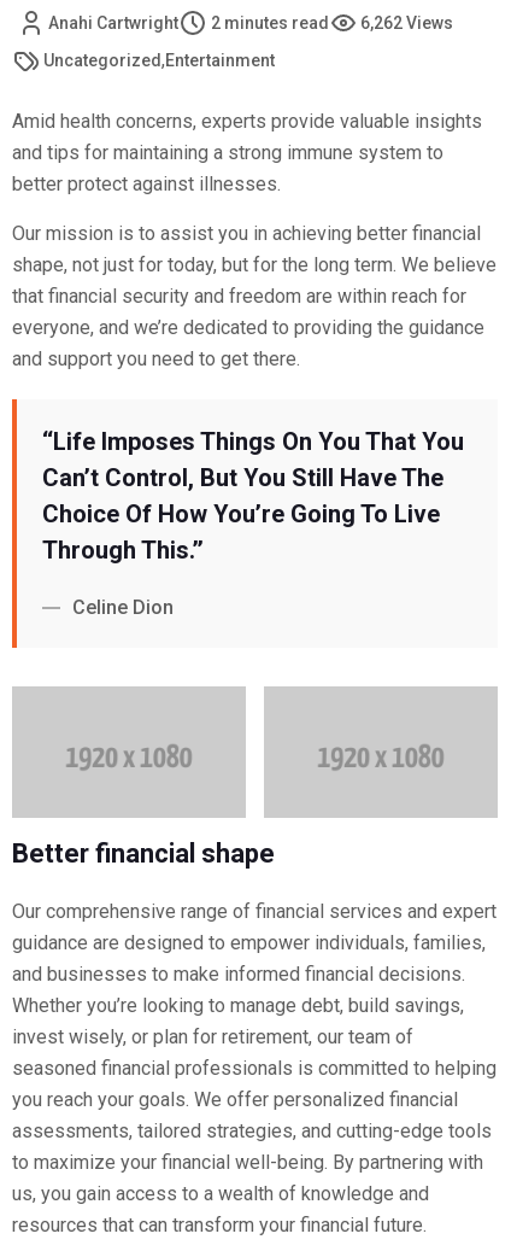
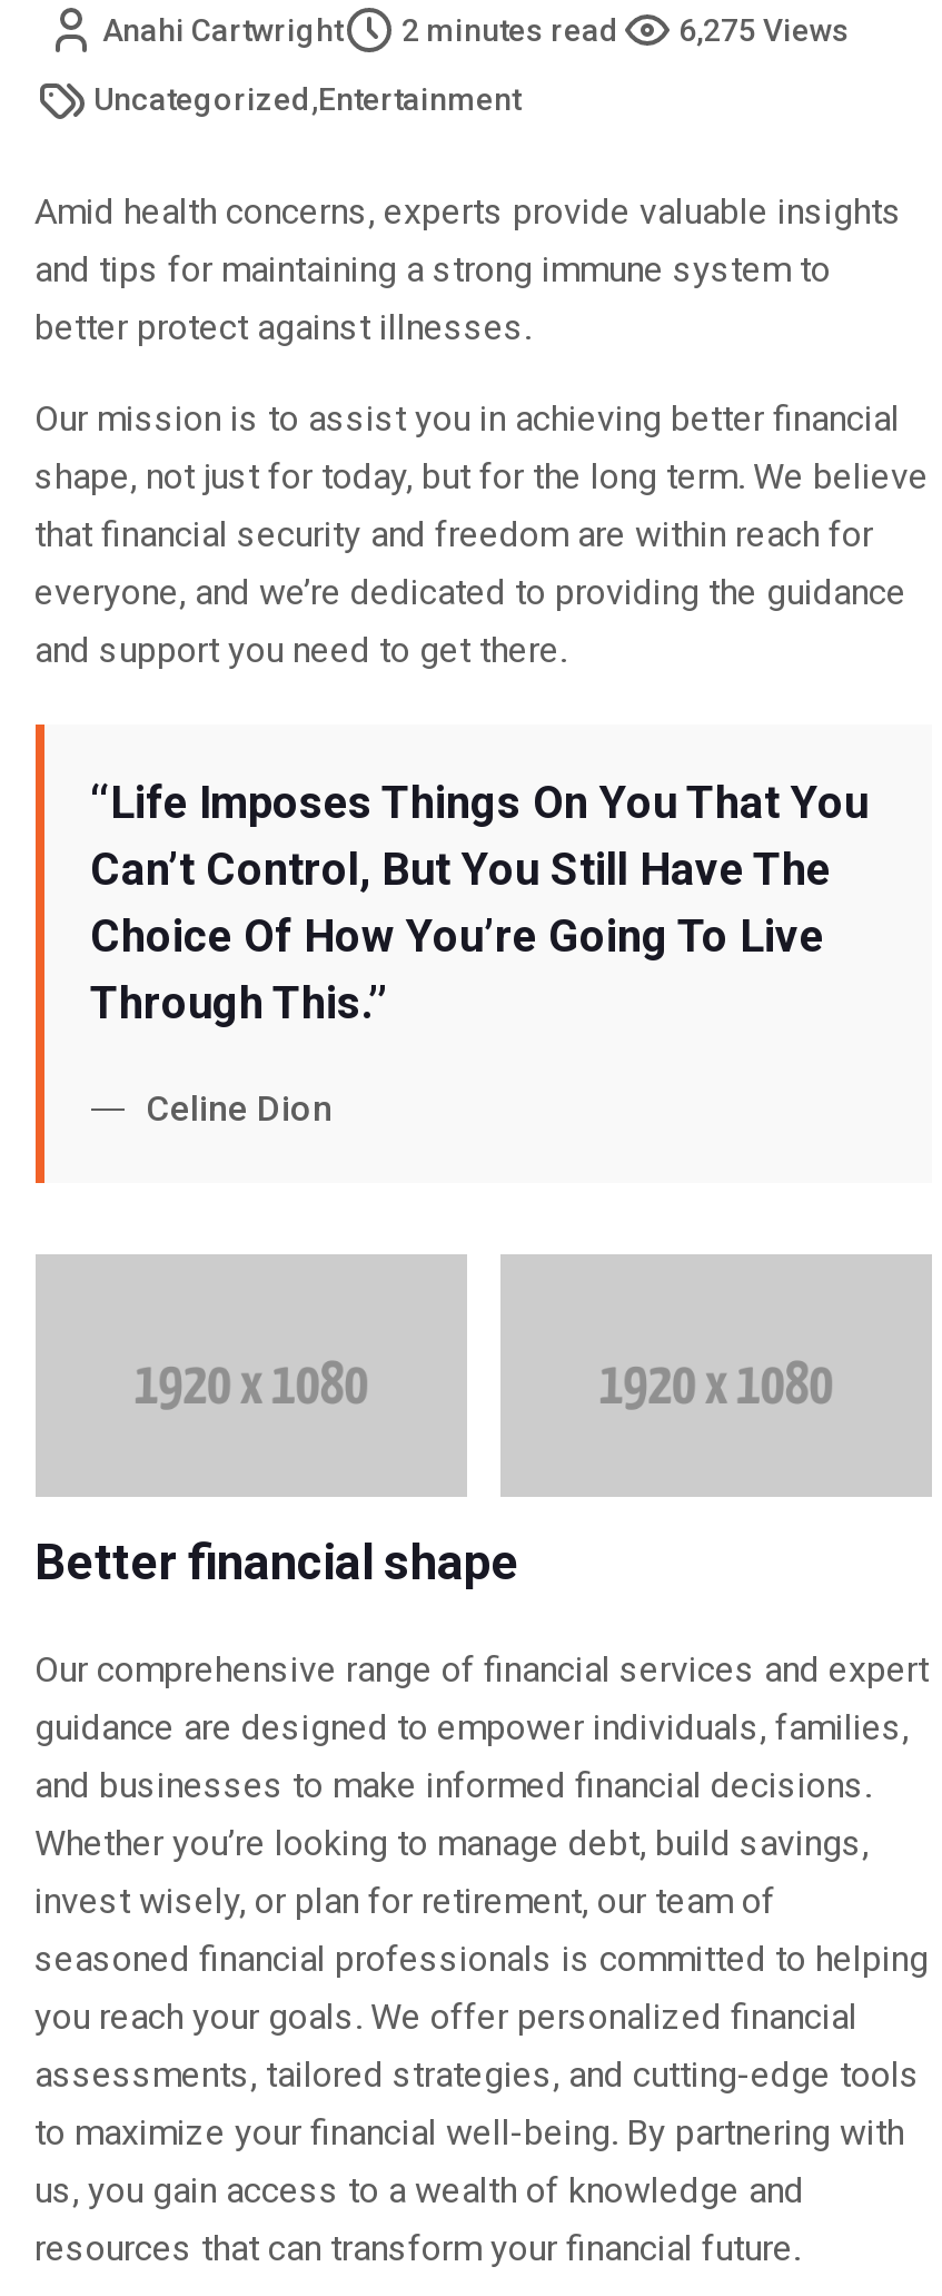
[48,14,453,33] Anahi Cartwright 2 minutes read 6,262 Views -> [102,13,850,48] Anahi Cartwright 2 minutes read 6,275 Views

